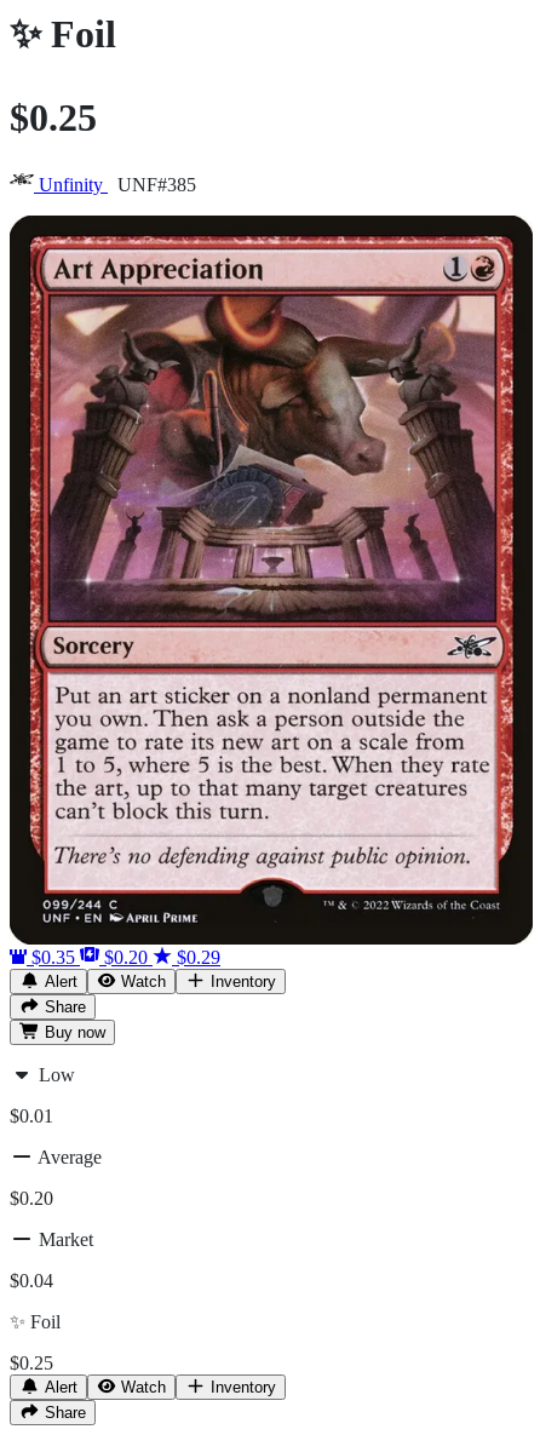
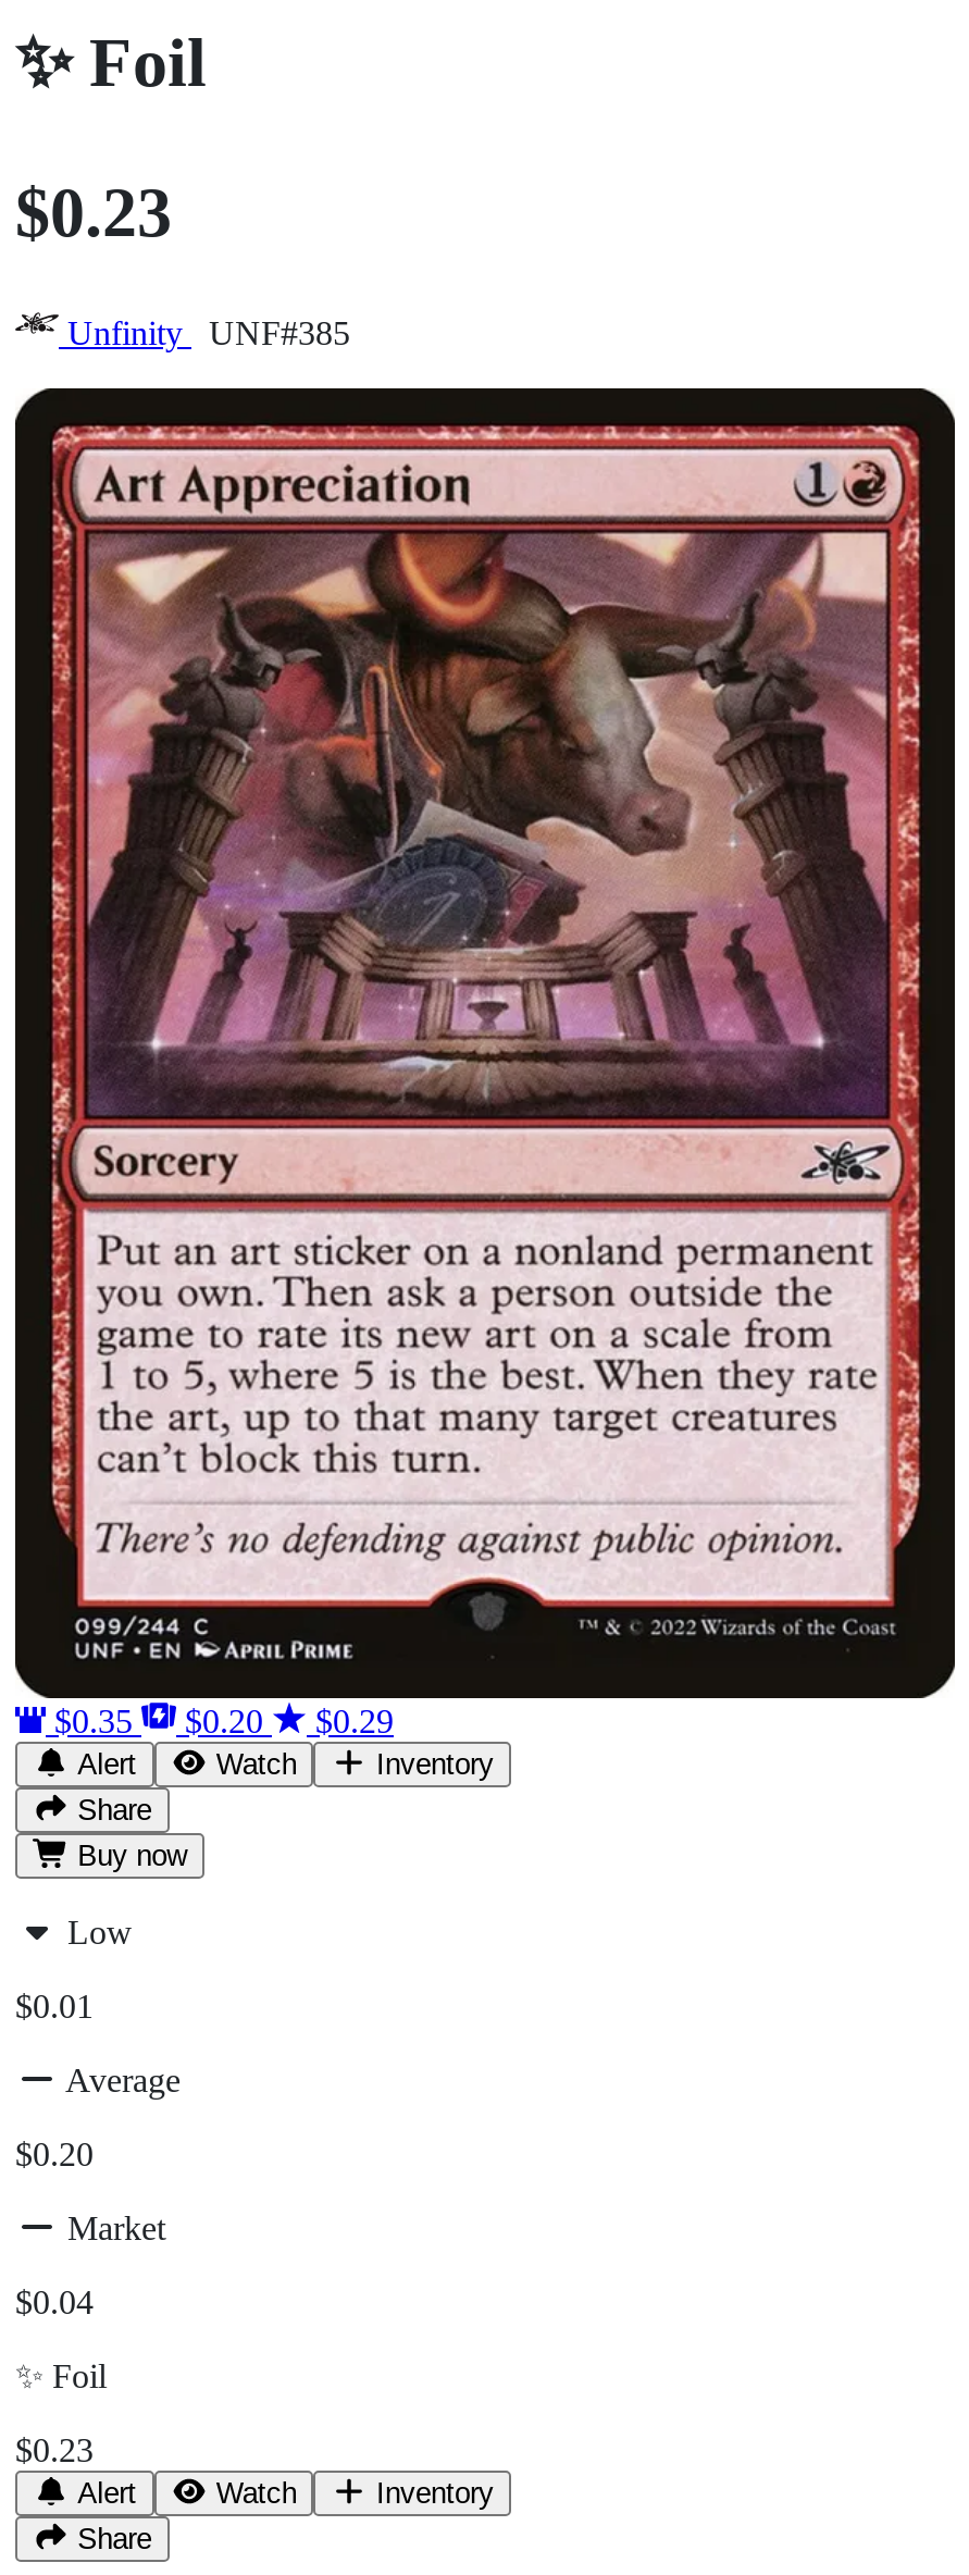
[10,96,97,140] $0.25 -> [15,174,172,252] $0.23
[10,1352,53,1373] $0.25 -> [15,2431,94,2468] $0.23

